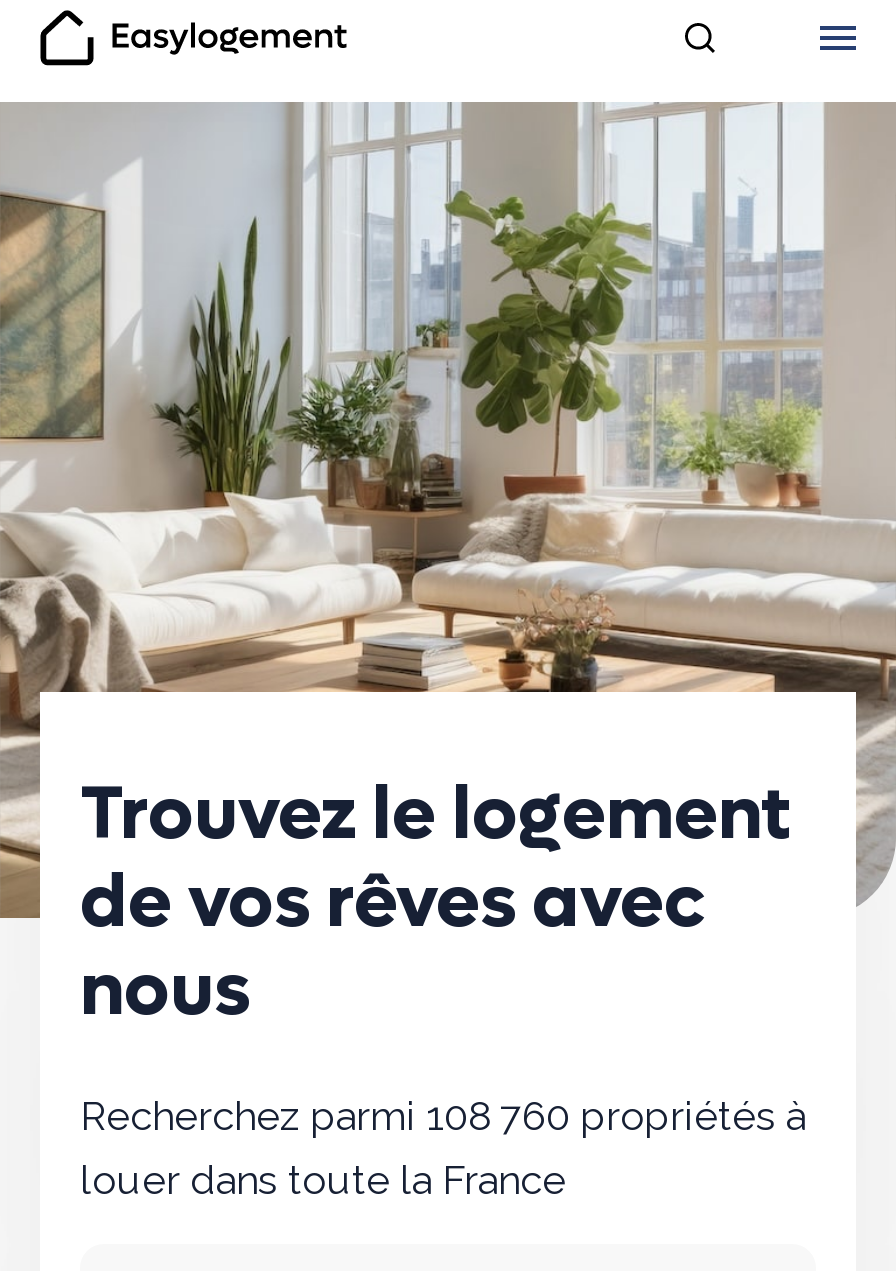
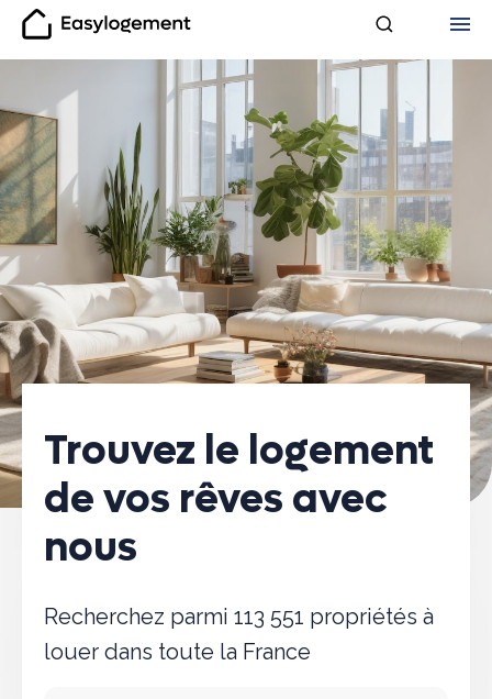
[80,1092,806,1140] Recherchez parmi 108 760 propriétés à -> [44,603,434,630] Recherchez parmi 113 551 propriétés à

